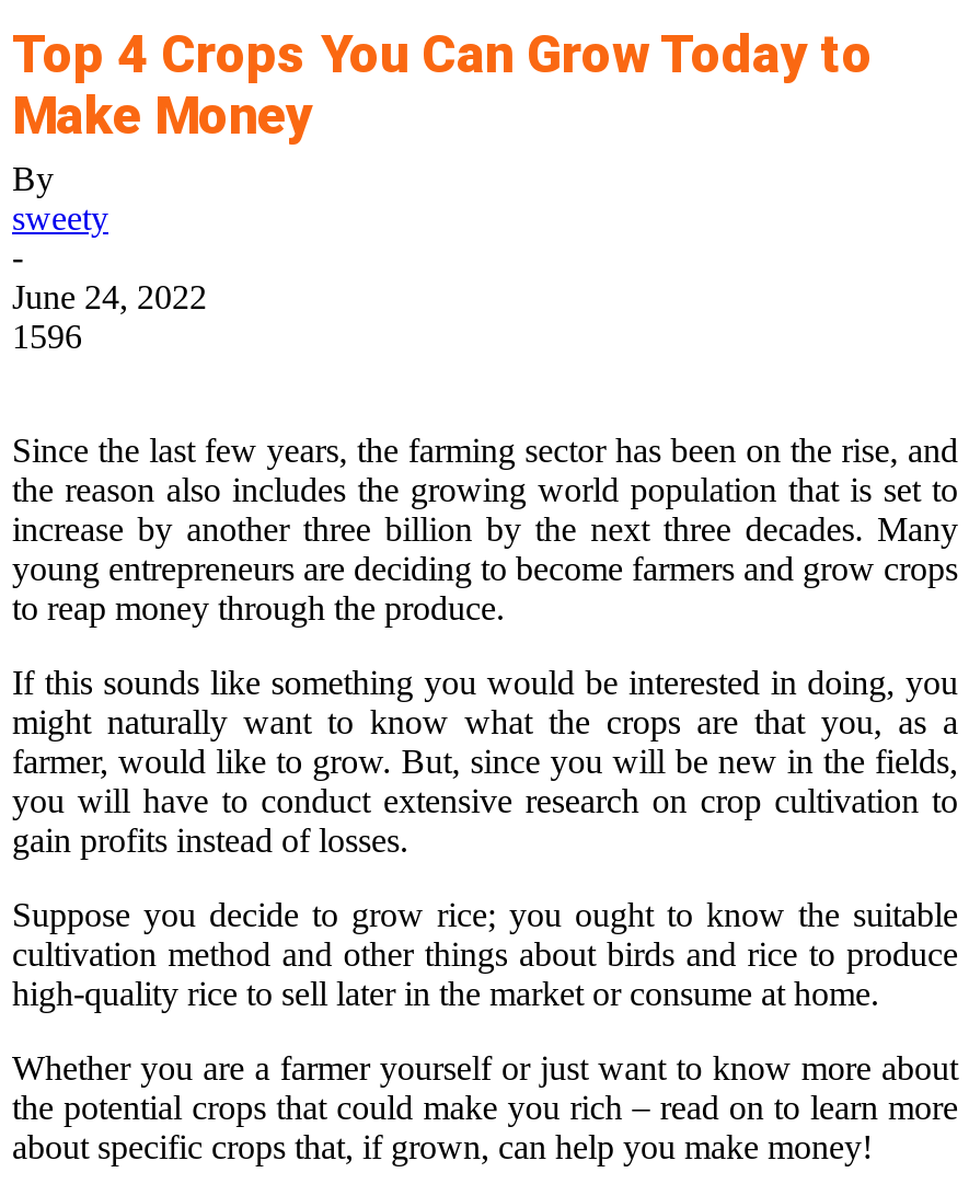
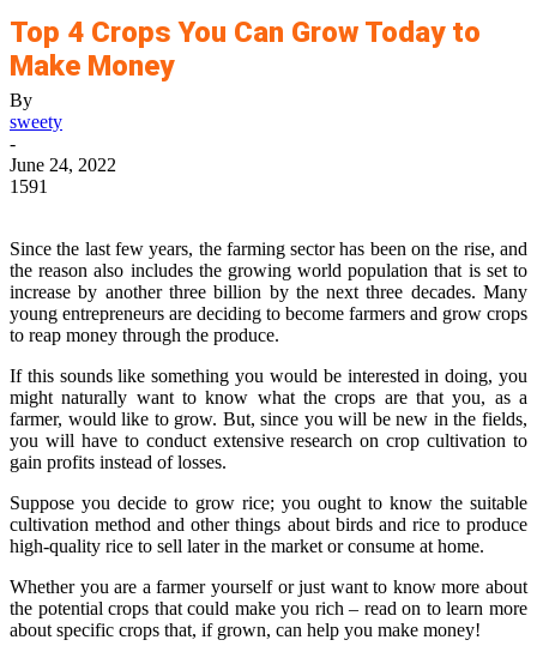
[12,318,82,355] 1596 -> [10,176,48,197] 1591

